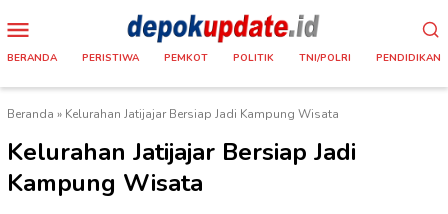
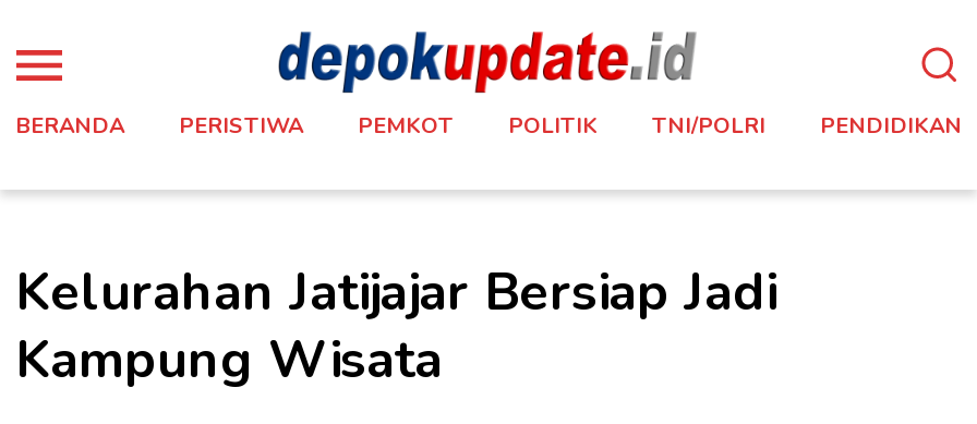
[7,106,339,122] Beranda» Kelurahan Jatijajar Bersiap Jadi Kampung Wisata -> none

